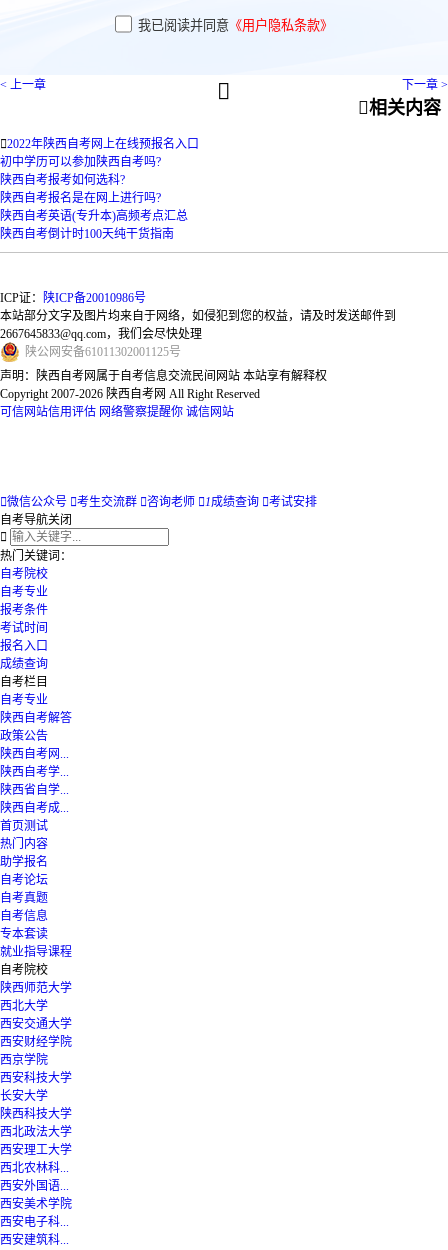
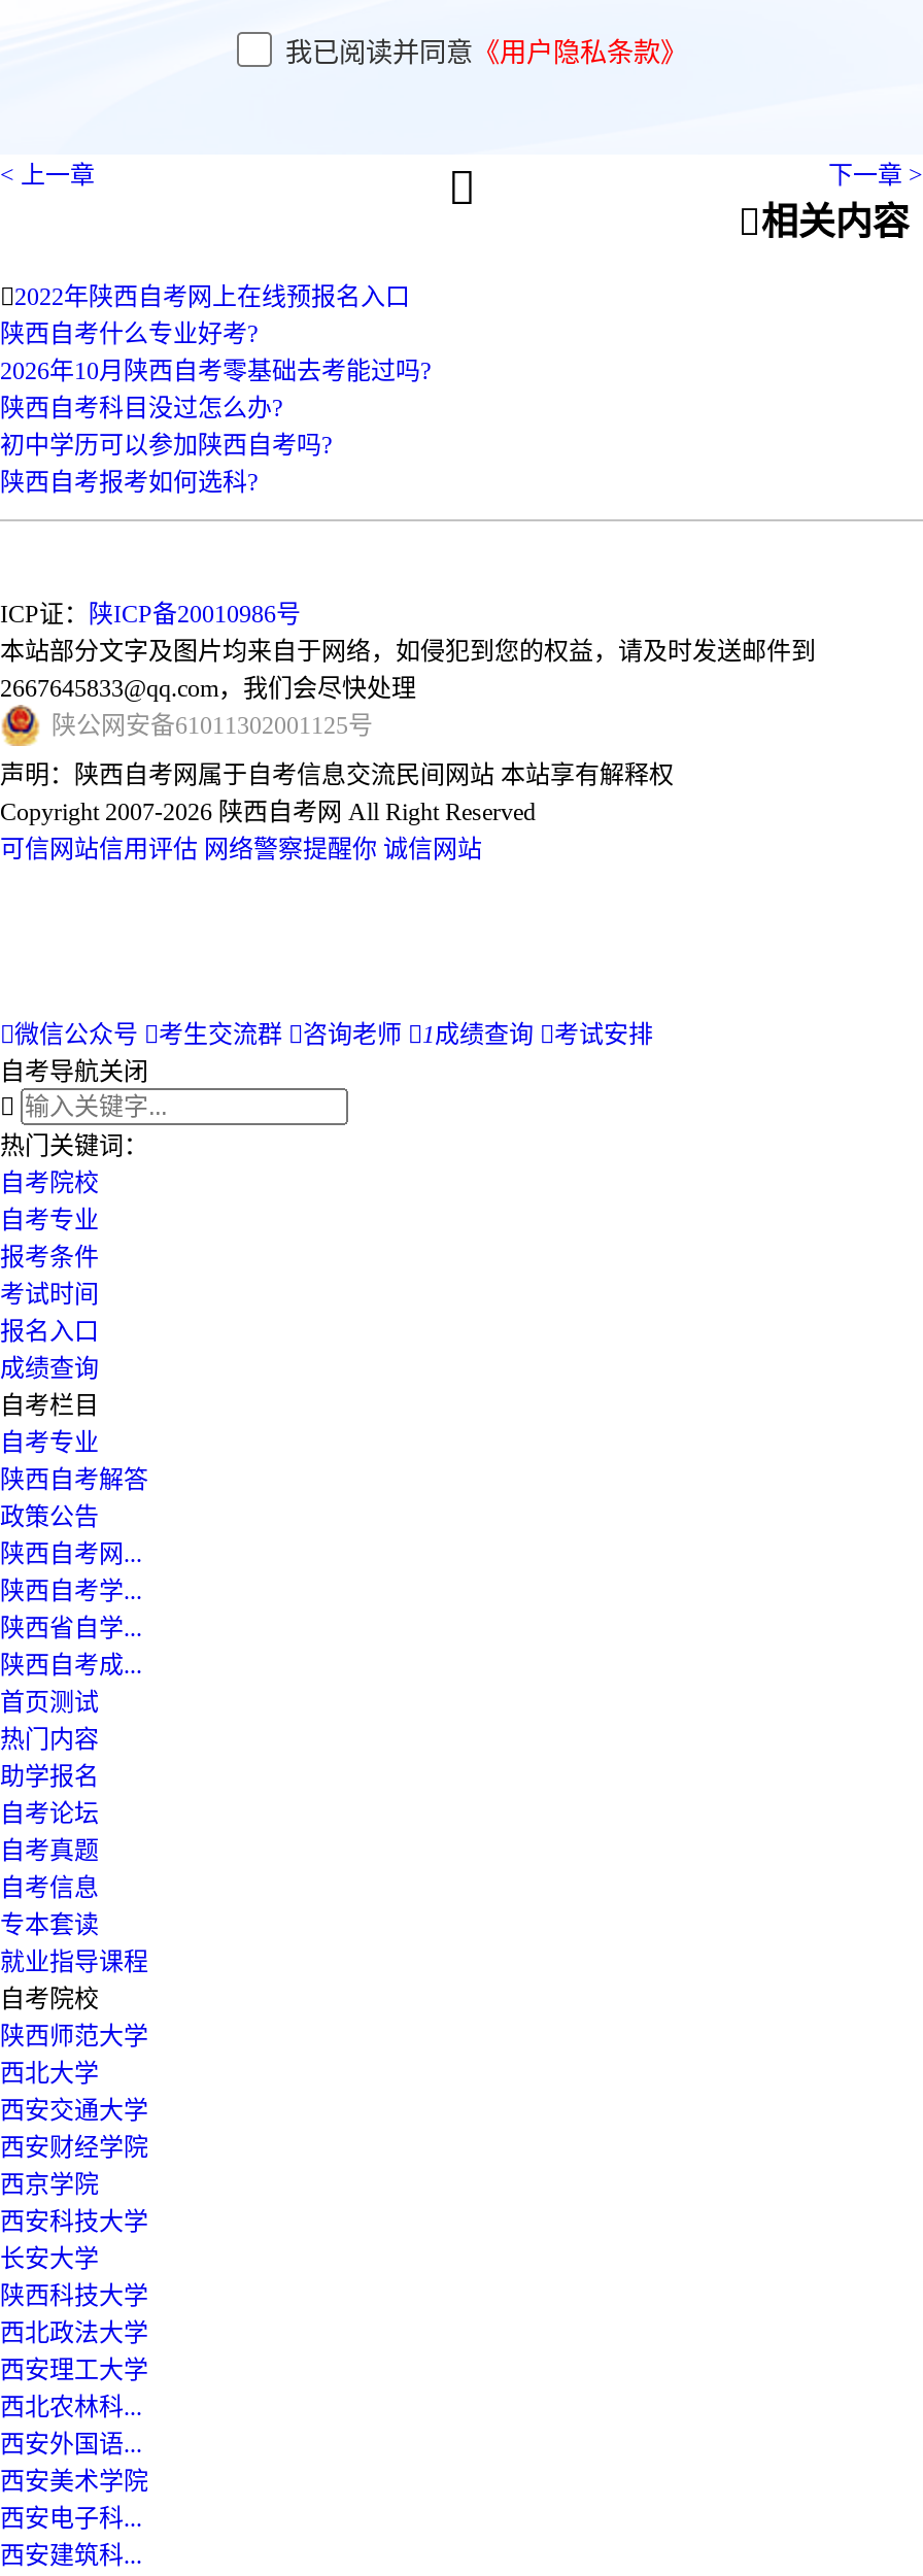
none -> [0,320,431,423] 陕西自考什么专业好考? | 2026年10月陕西自考零基础去考能过吗? | 陕西自考科目没过怎么办?
moved [0,155,161,187] -> [0,431,332,497]: 初中学历可以参加陕西自考吗? | 陕西自考报考如何选科?
[0,191,188,241] 陕西自考报名是在网上进行吗? | 陕西自考英语(专升本)高频考点汇总 | 陕西自考倒计时100天纯干货指南 -> none

